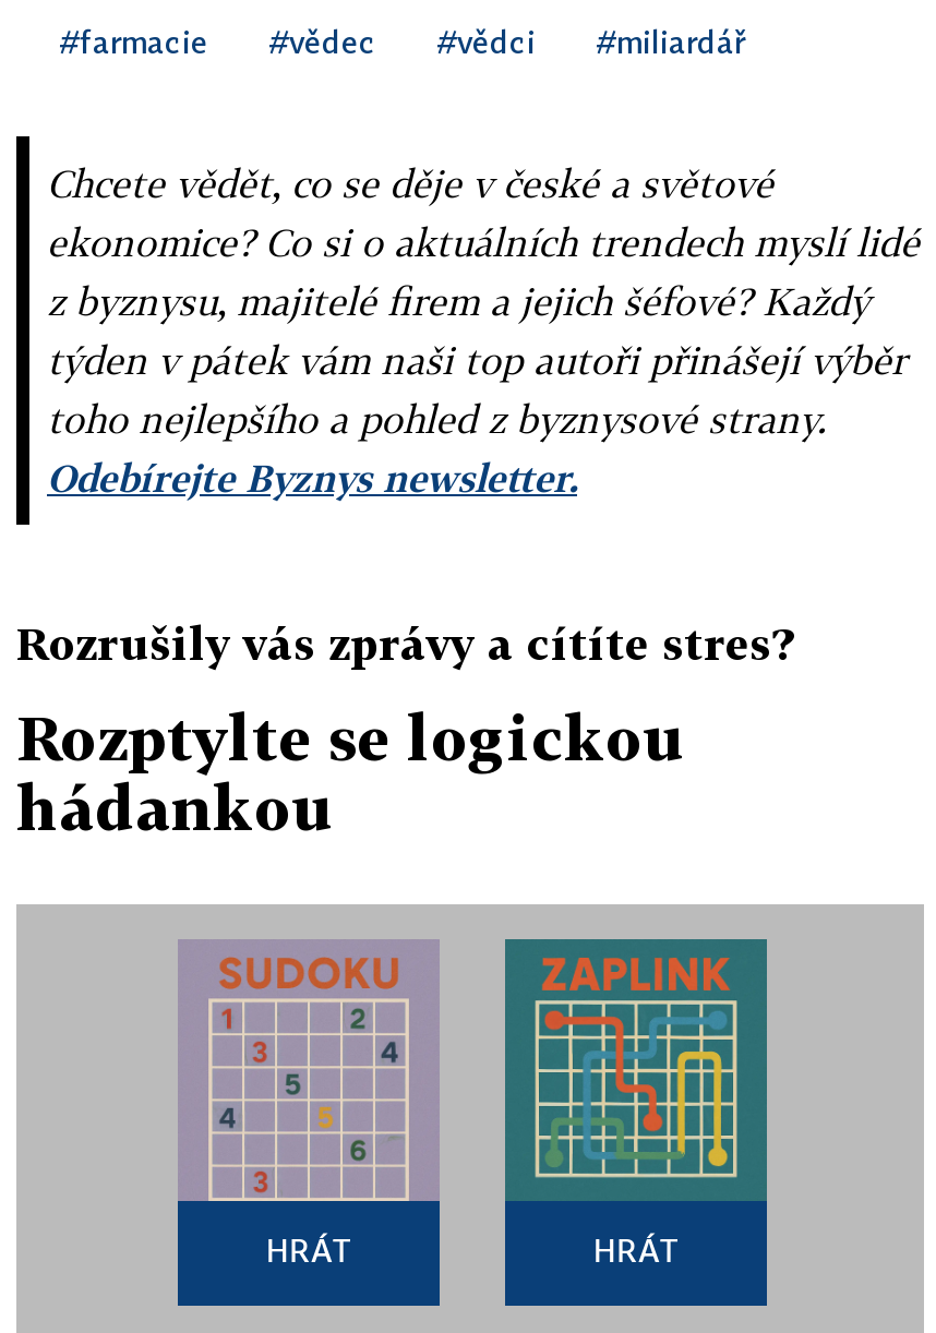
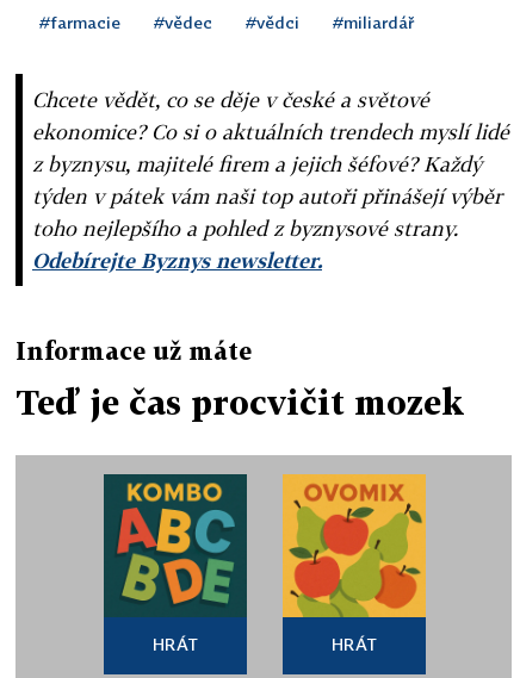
[16,616,793,669] Rozrušily vás zprávy a cítíte stres? -> [16,336,252,365] Informace už máte
[16,701,686,843] Rozptylte se logickou | hádankou -> [16,382,464,422] Teď je čas procvičit mozek
[178,939,440,1203] [image] -> [103,473,248,617] [image]
[503,937,769,1201] [image] -> [281,473,427,618] [image]

